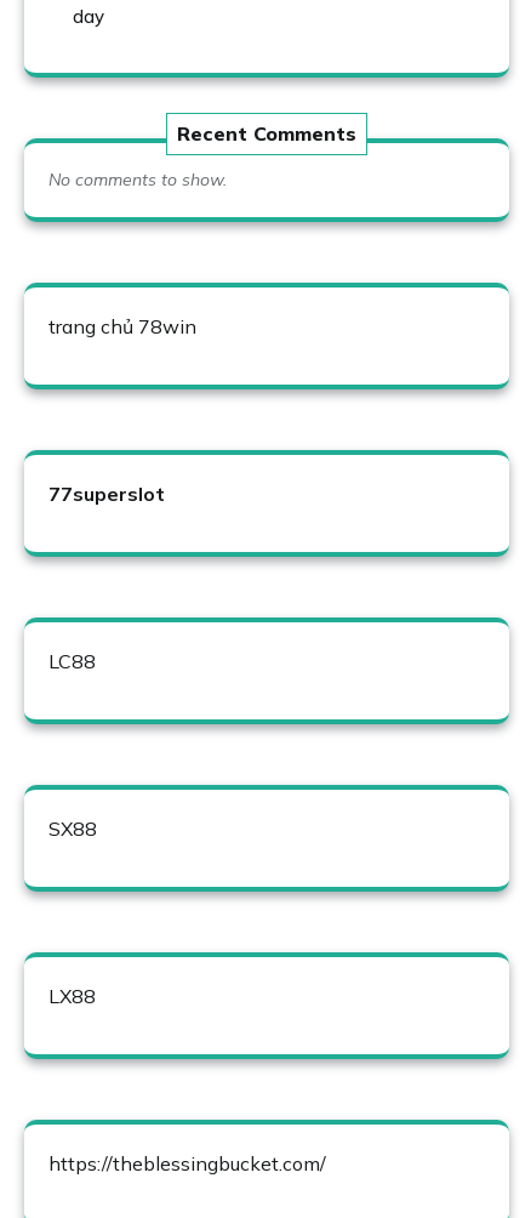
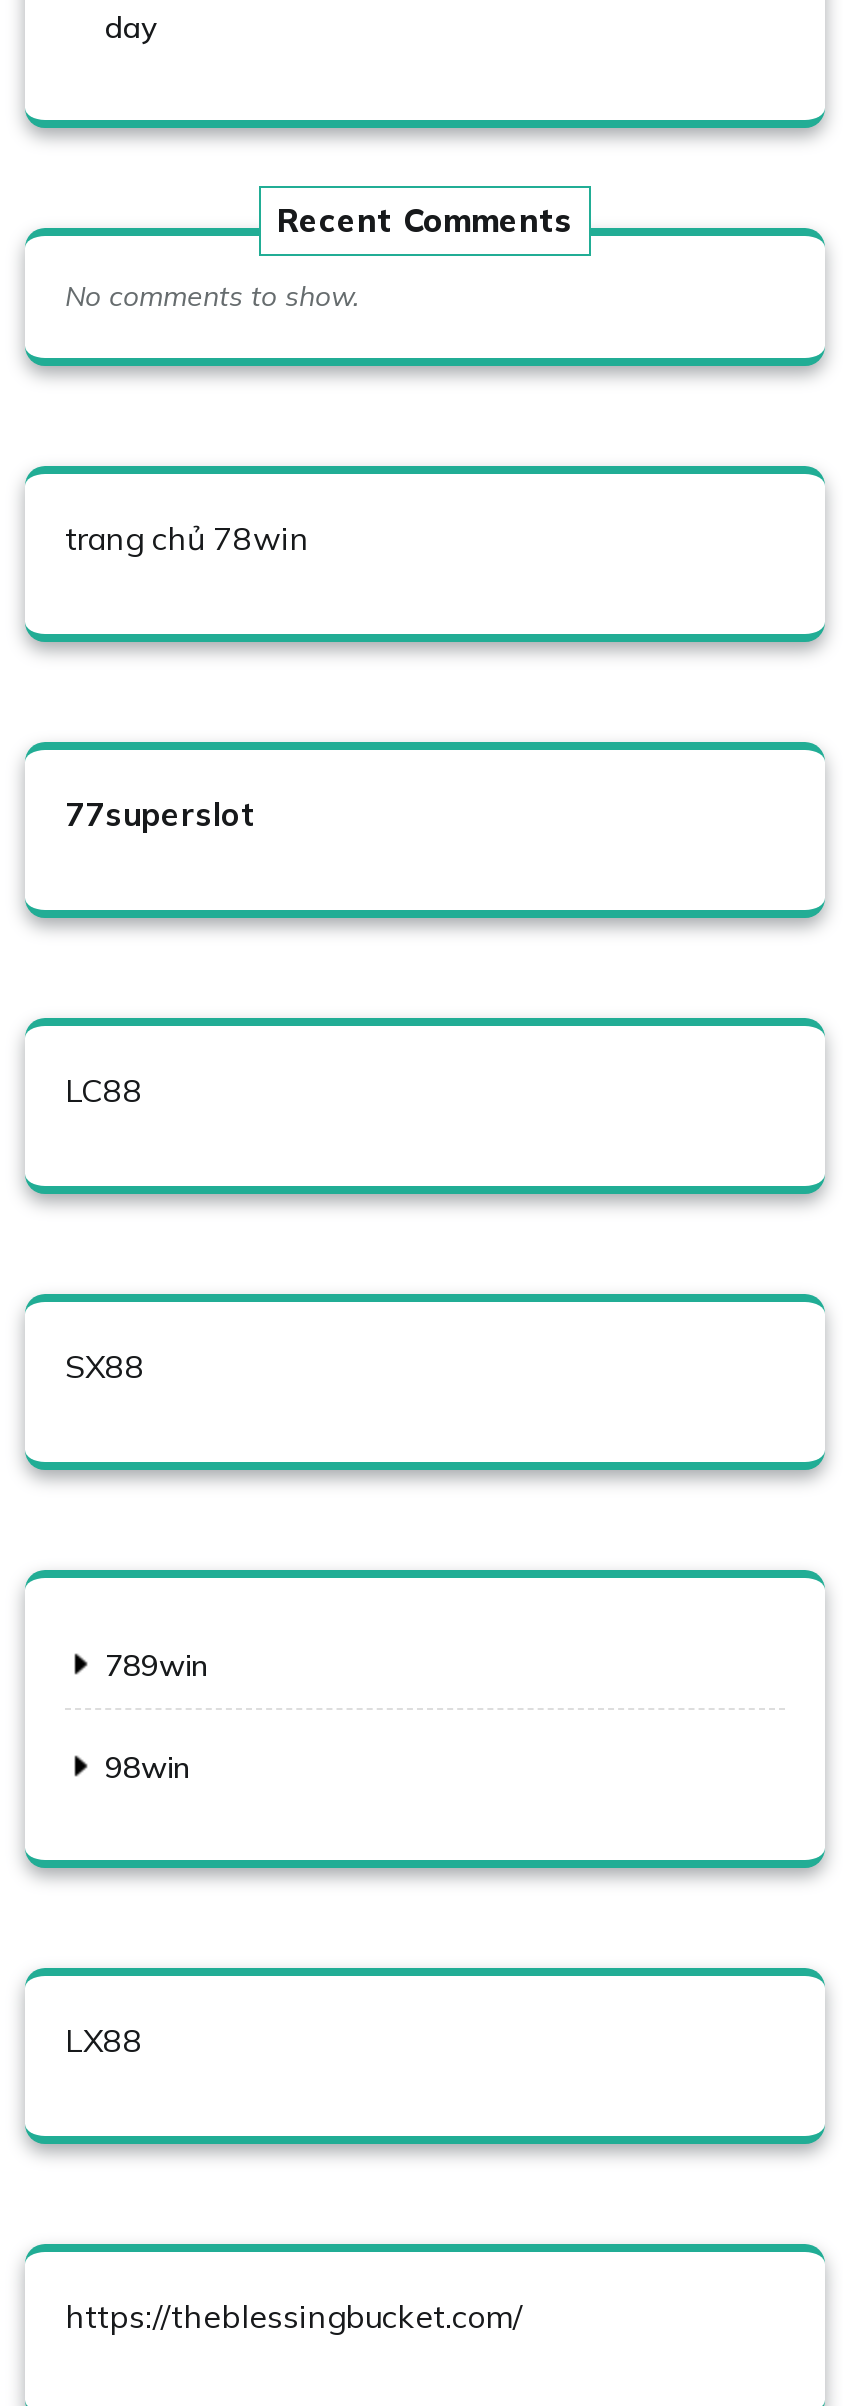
none -> [105,1646,207,1786] 789win | 98win

